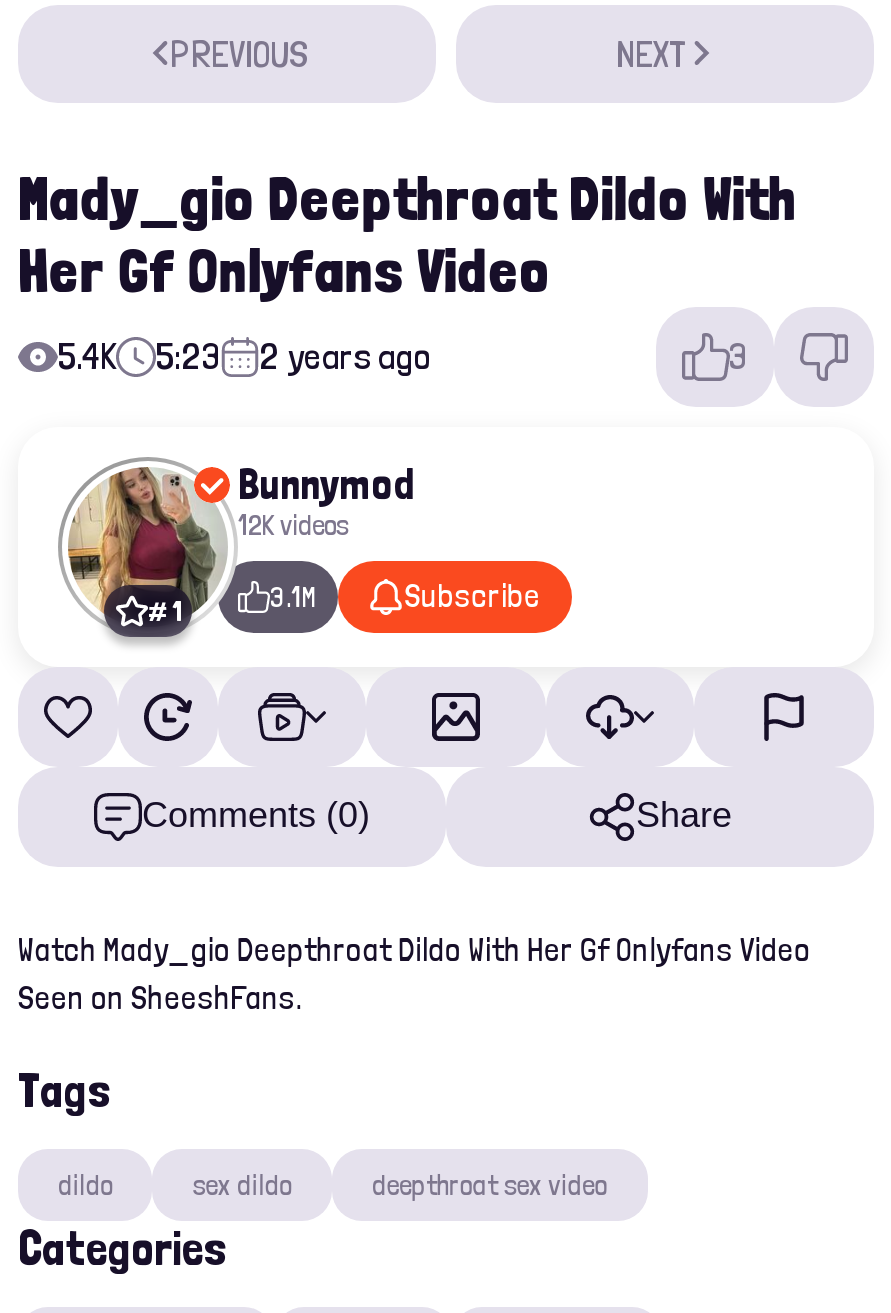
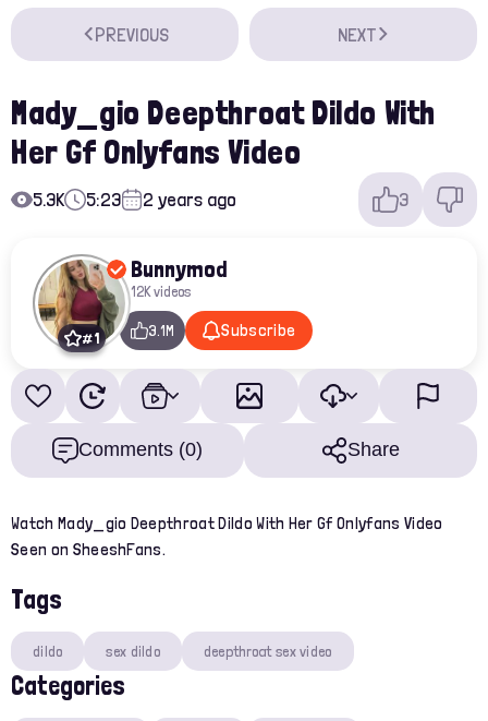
[58,336,432,378] 5.4K 5:23 2 years ago -> [33,188,236,211] 5.3K 5:23 2 years ago

